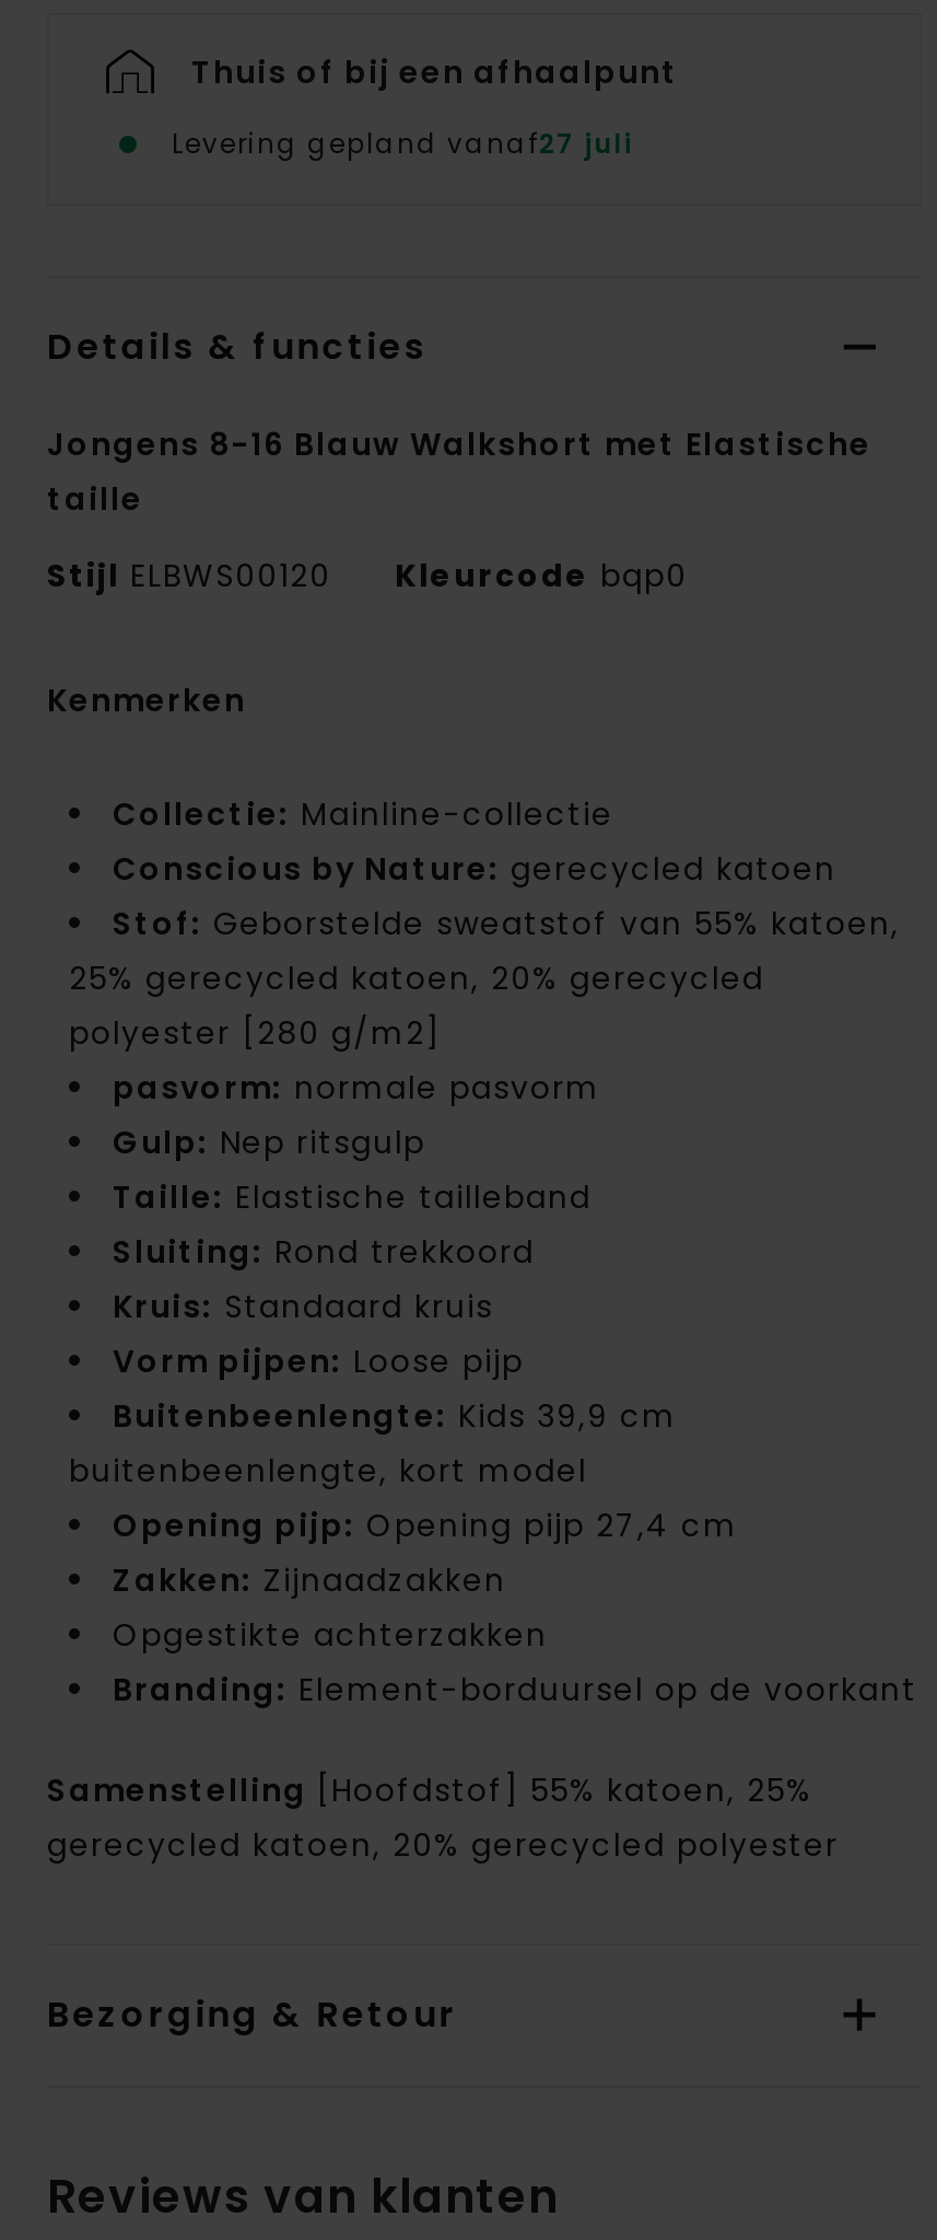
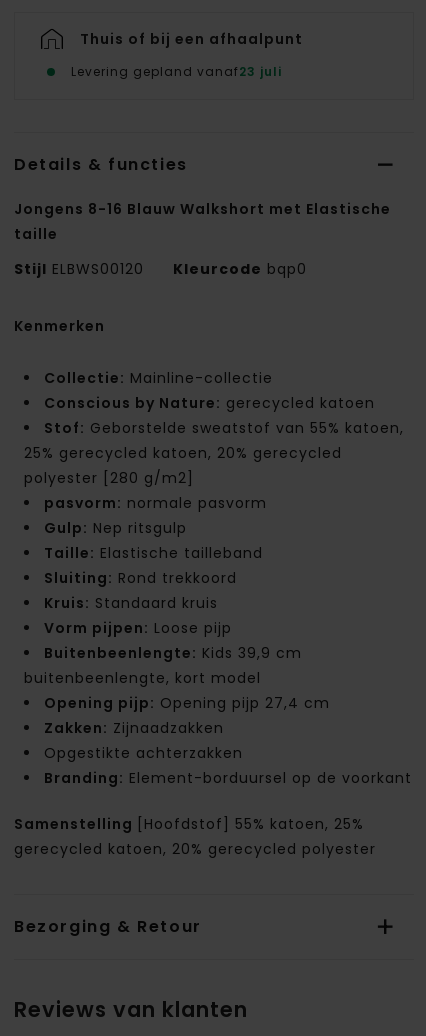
[172,126,633,163] Levering gepland vanaf27 juli -> [71,63,282,80] Levering gepland vanaf23 juli

